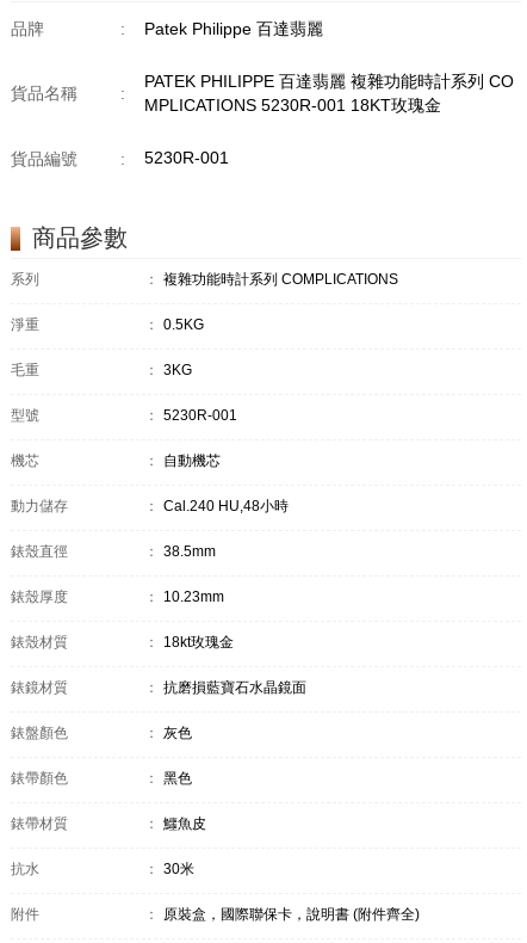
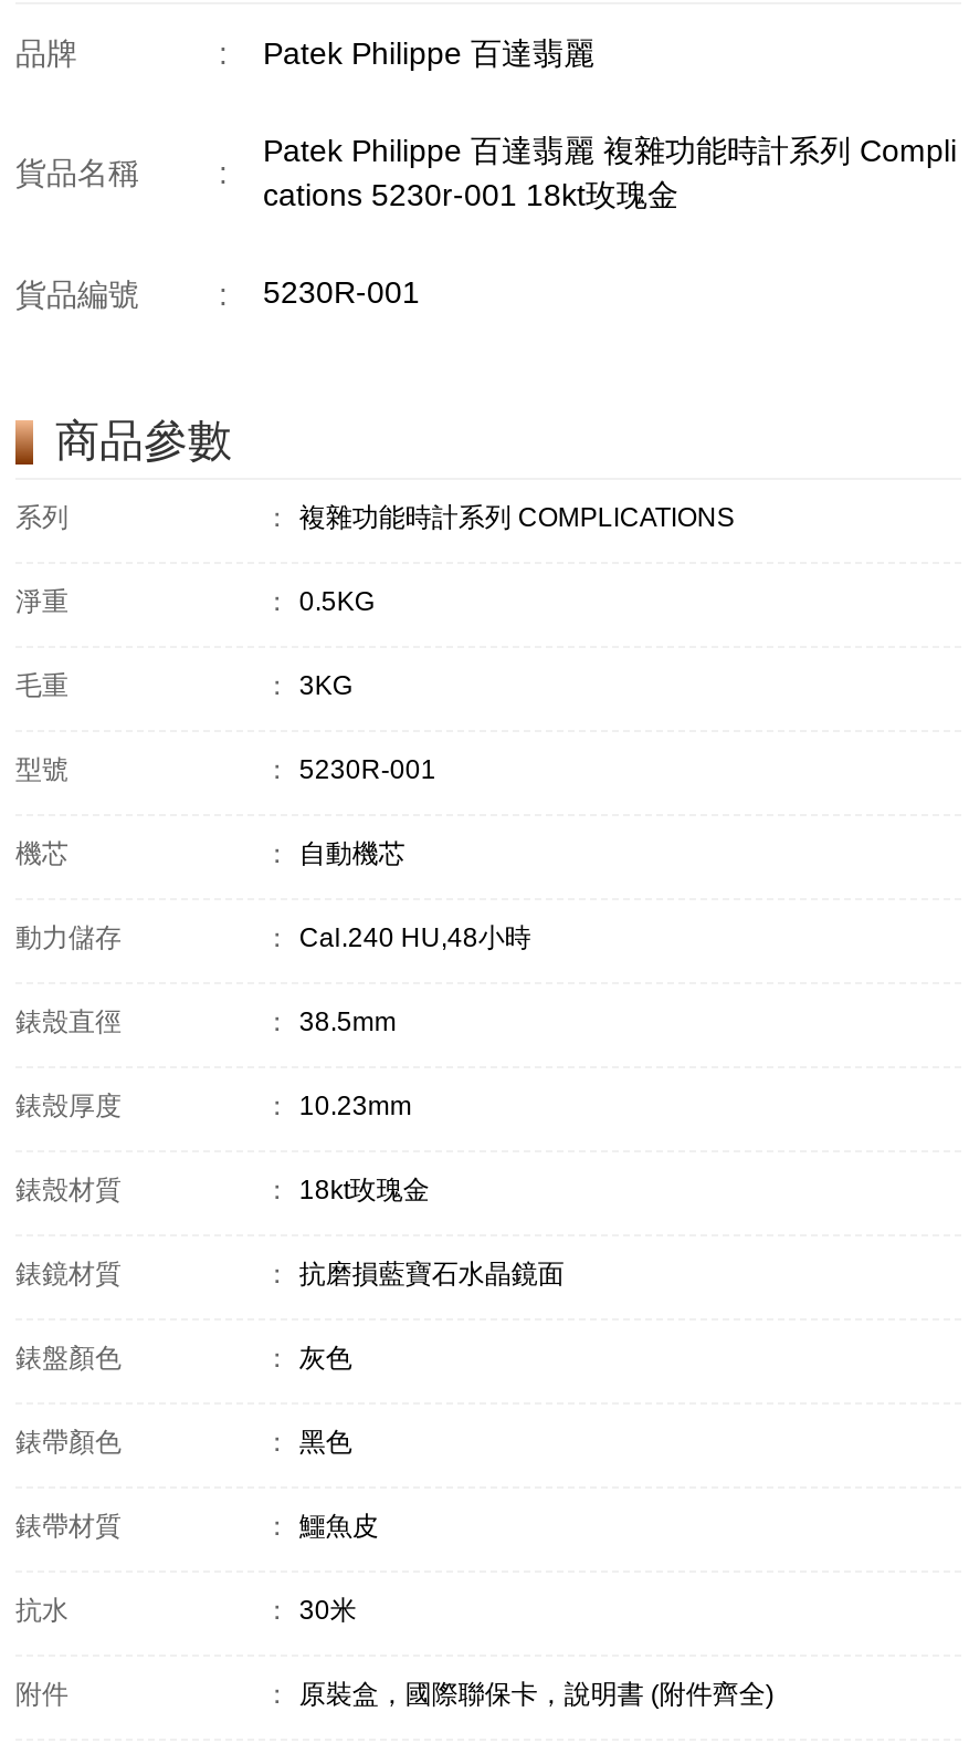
[144,72,514,91] PATEK PHILIPPE 百達翡麗 複雜功能時計系列 CO -> [263,133,957,168] Patek Philippe 百達翡麗 複雜功能時計系列 Compli
[144,95,441,115] MPLICATIONS 5230R-001 18KT玫瑰金 -> [263,177,678,212] cations 5230r-001 18kt玫瑰金

